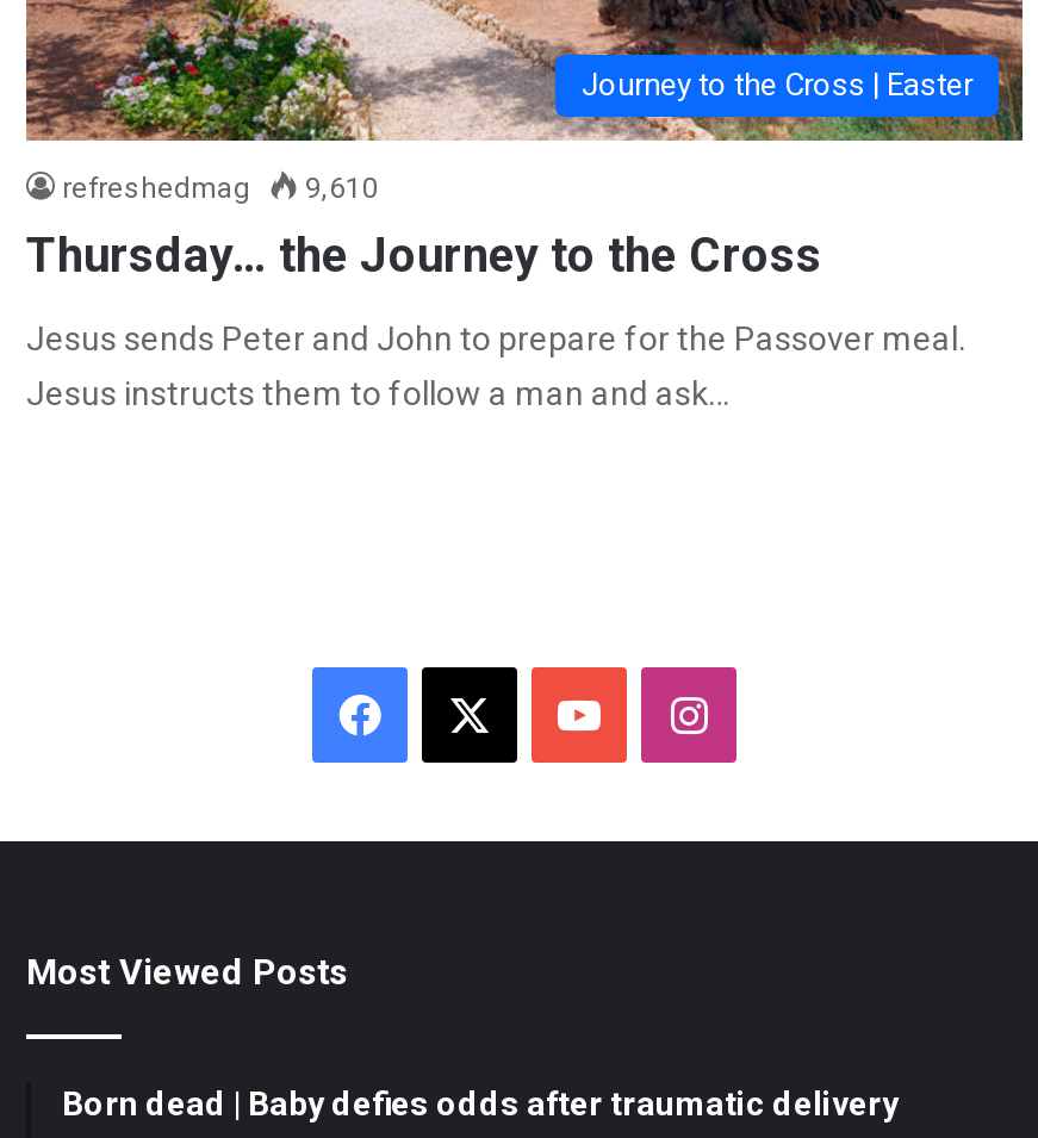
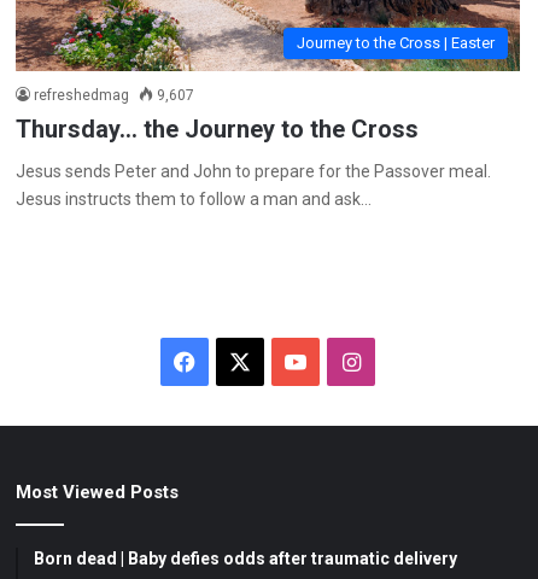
[62,171,379,204] refreshedmag 9,610 -> [34,86,194,103] refreshedmag 9,607

